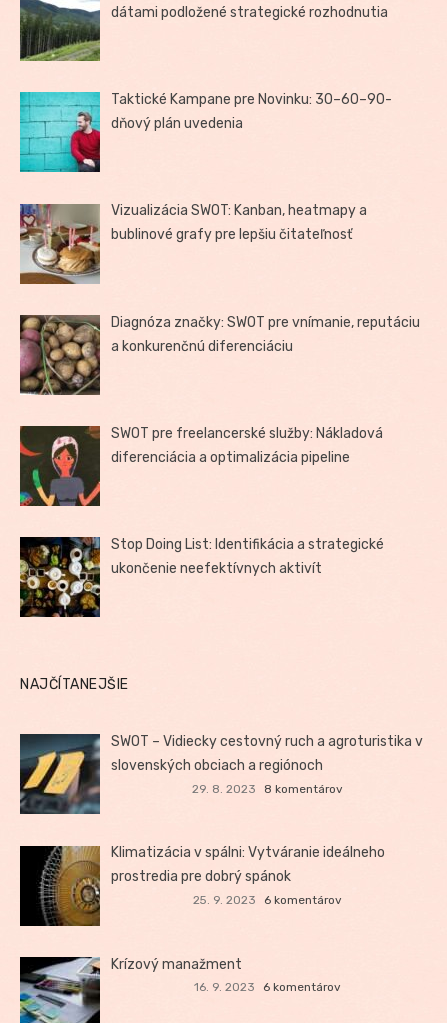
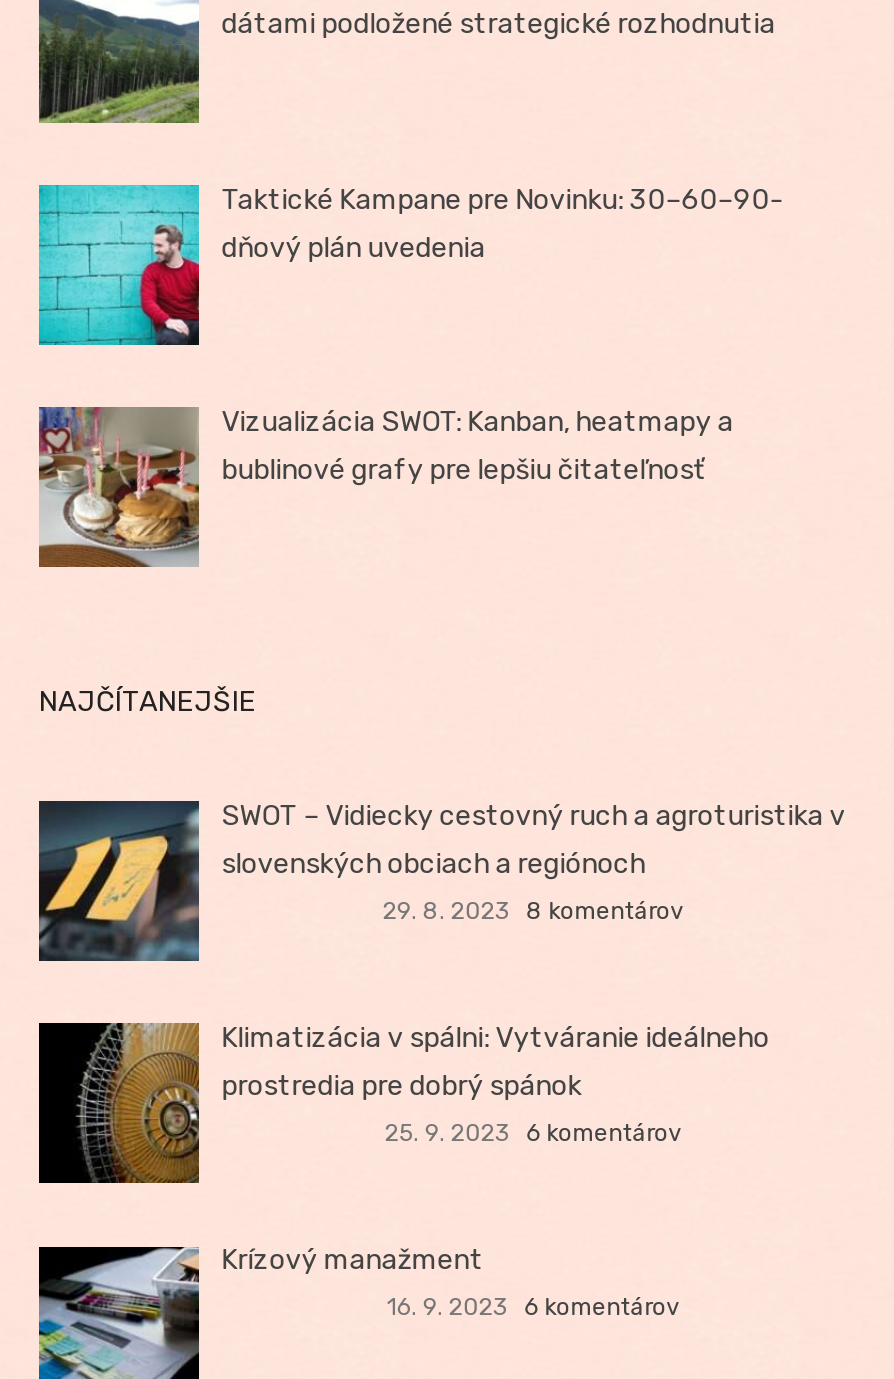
[20,314,420,395] [image] | Diagnóza značky: SWOT pre vnímanie, reputáciu | a konkurenčnú diferenciáciu -> none
[19,425,383,507] [image] | SWOT pre freelancerské služby: Nákladová | diferenciácia a optimalizácia pipeline -> none
[19,536,384,618] [image] | Stop Doing List: Identifikácia a strategické | ukončenie neefektívnych aktivít -> none

